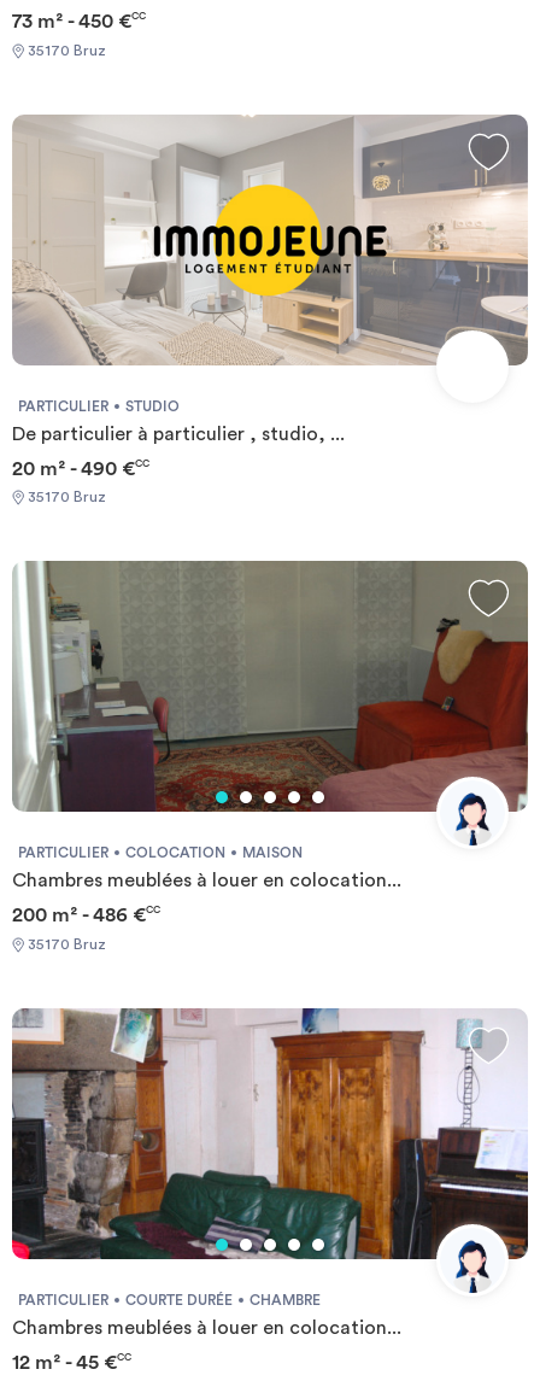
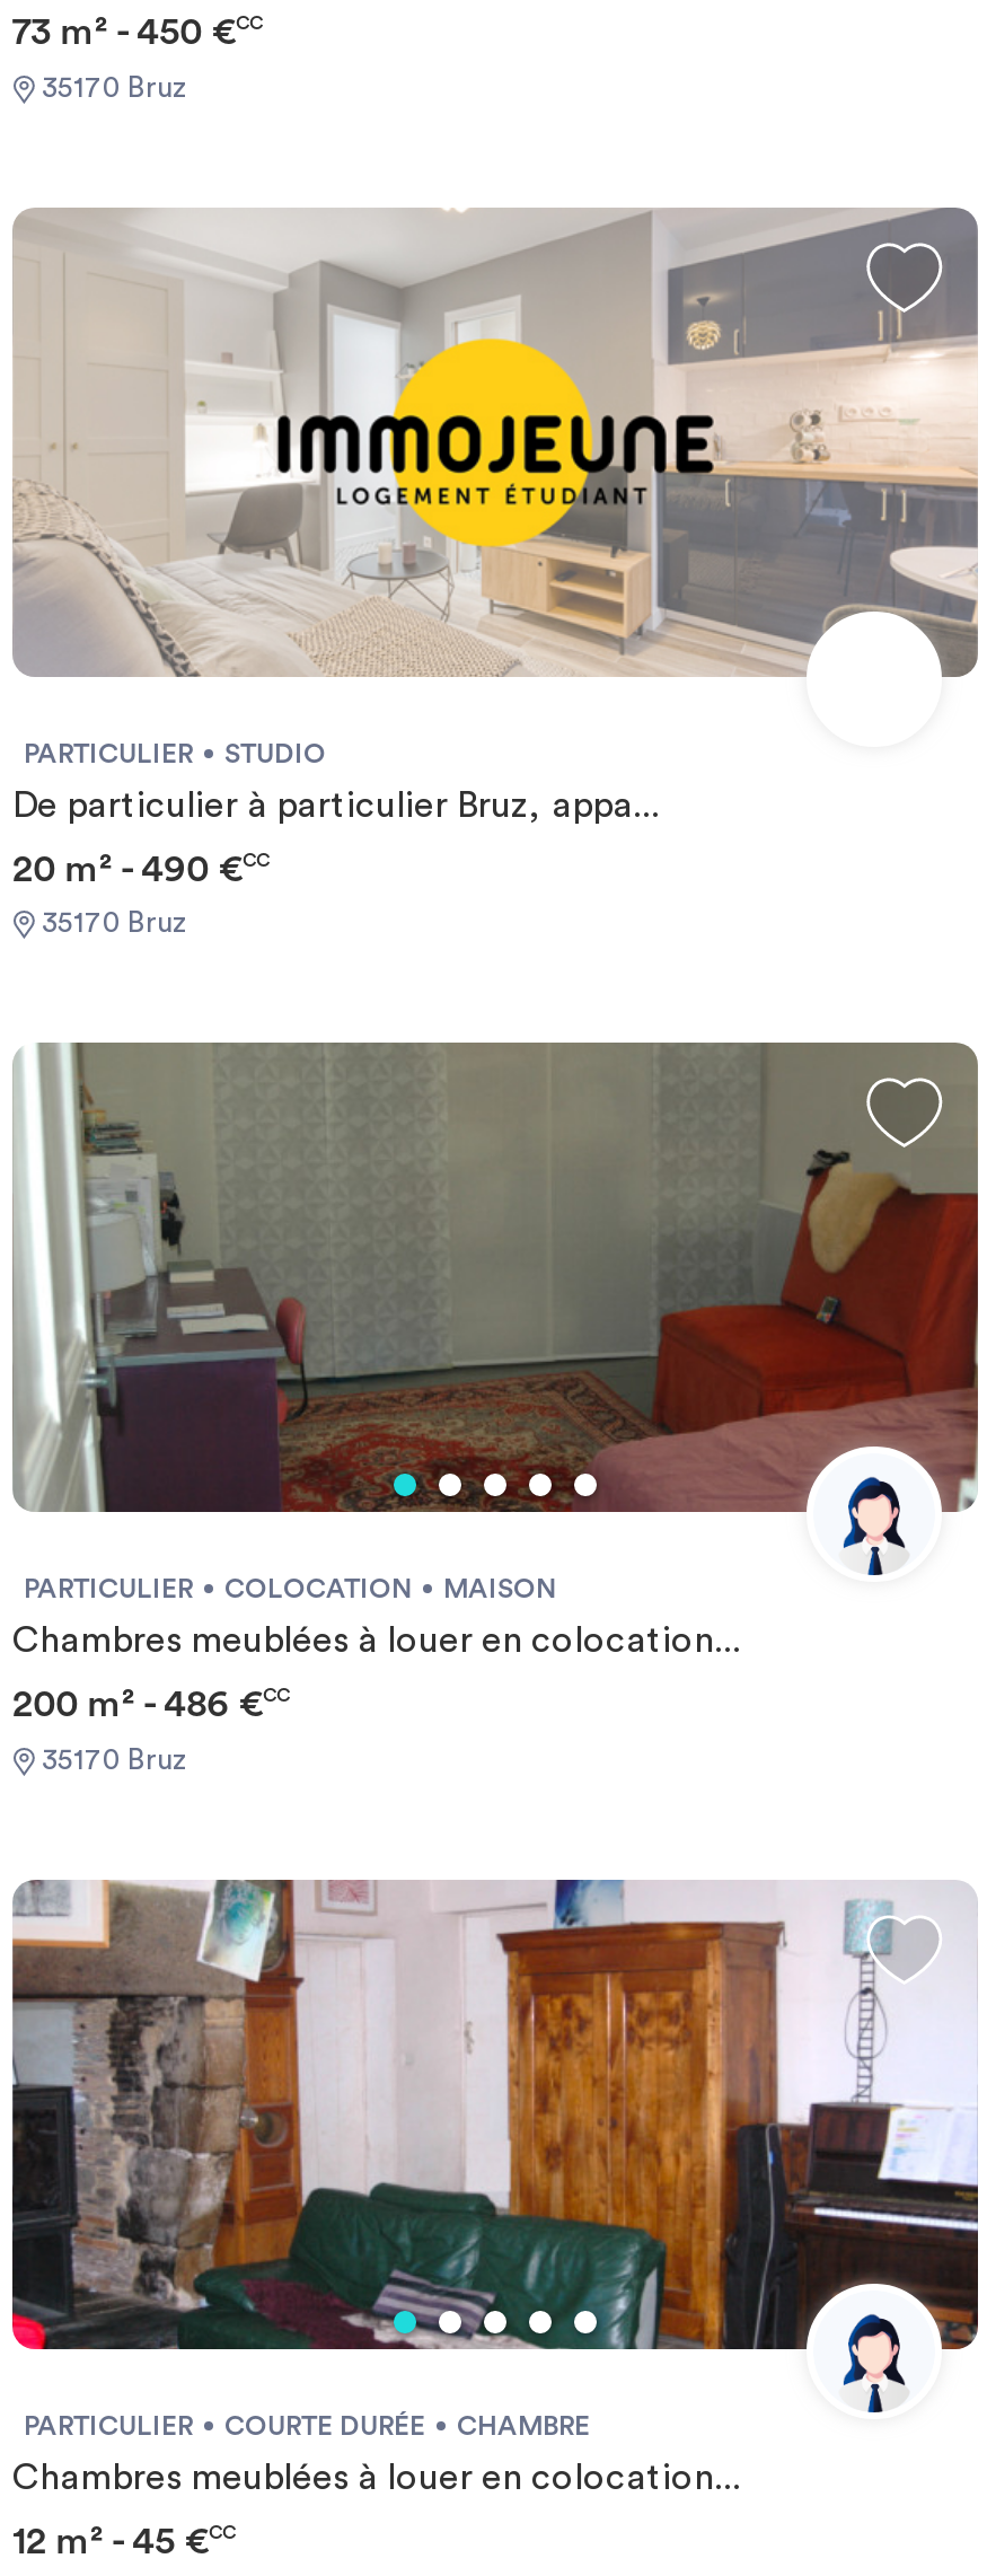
[12,424,345,443] De particulier à particulier , studio, ... -> [12,787,660,823] De particulier à particulier Bruz, appa...

